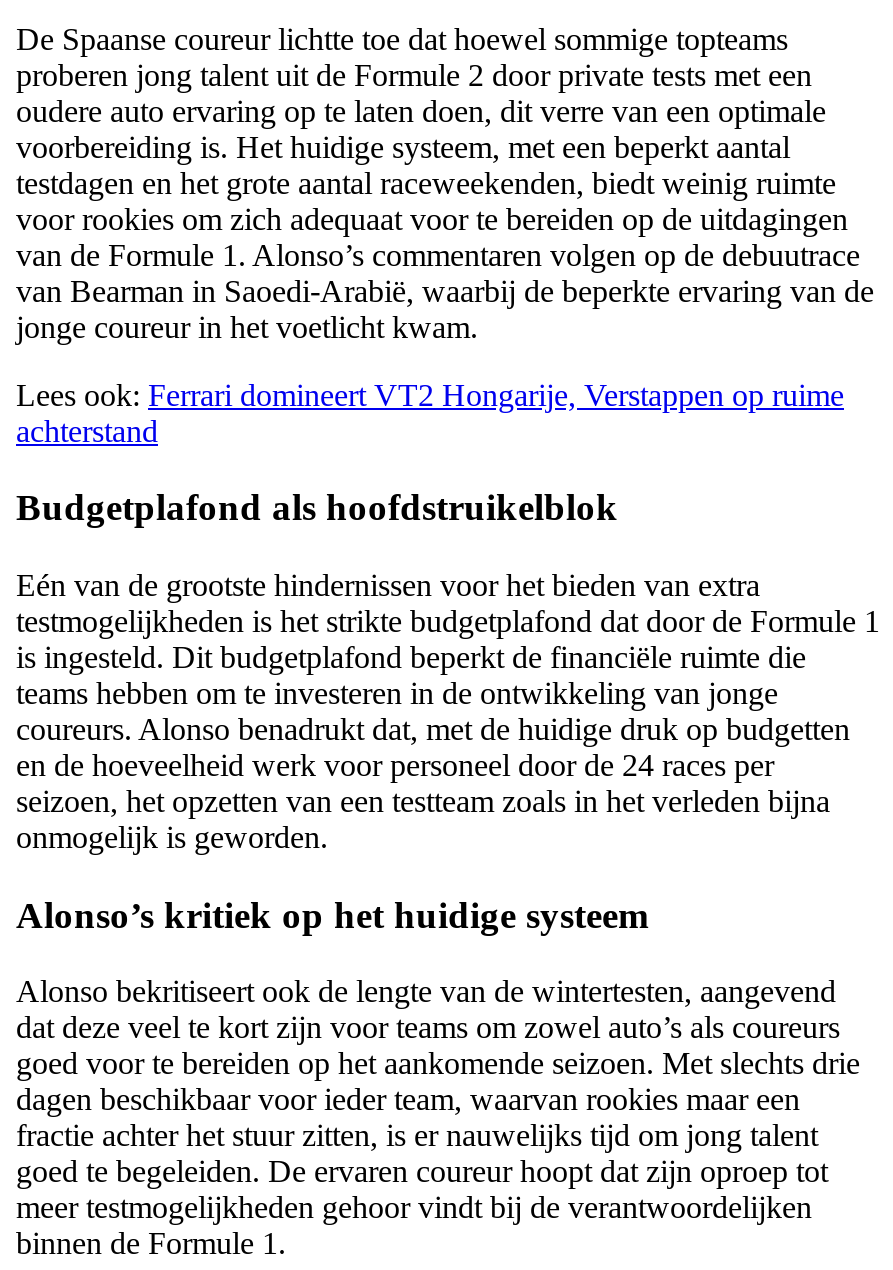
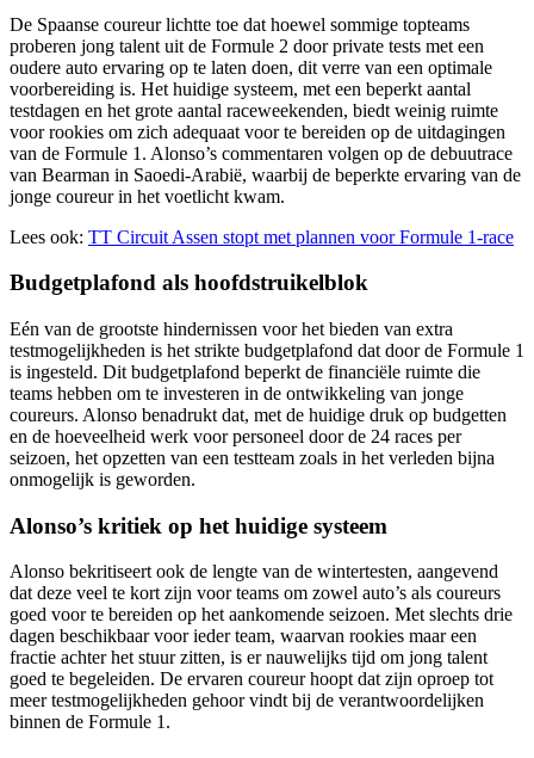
[16,377,844,447] Lees ook: Ferrari domineert VT2 Hongarije, Verstappen op ruime | achterstand -> [10,226,514,247] Lees ook: TT Circuit Assen stopt met plannen voor Formule 1-race

